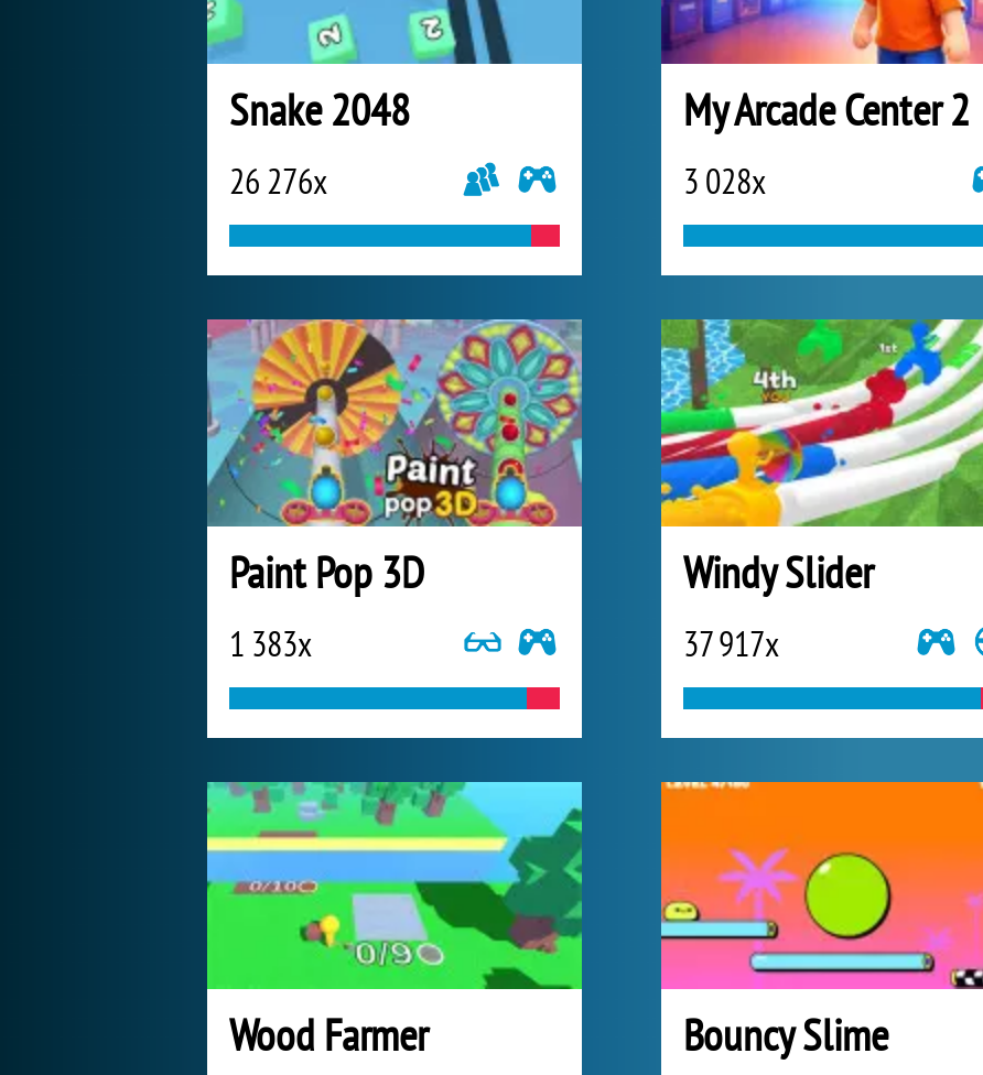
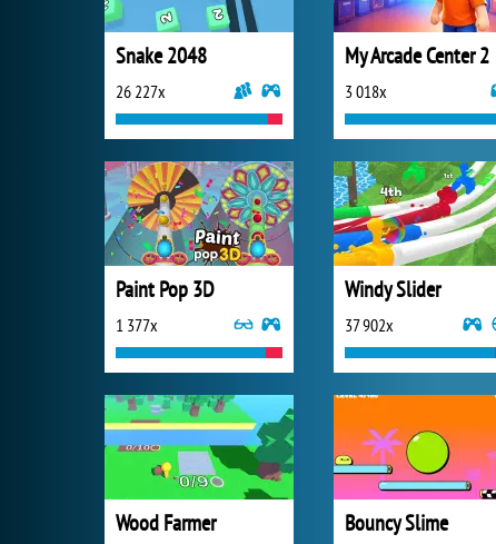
[229,159,328,203] 26 276x -> [116,80,166,102] 26 227x
[683,159,767,203] 3 028x -> [345,80,387,102] 3 018x
[229,621,313,665] 1 383x -> [116,314,158,336] 1 377x
[683,621,780,665] 37 917x -> [345,314,394,336] 37 902x

